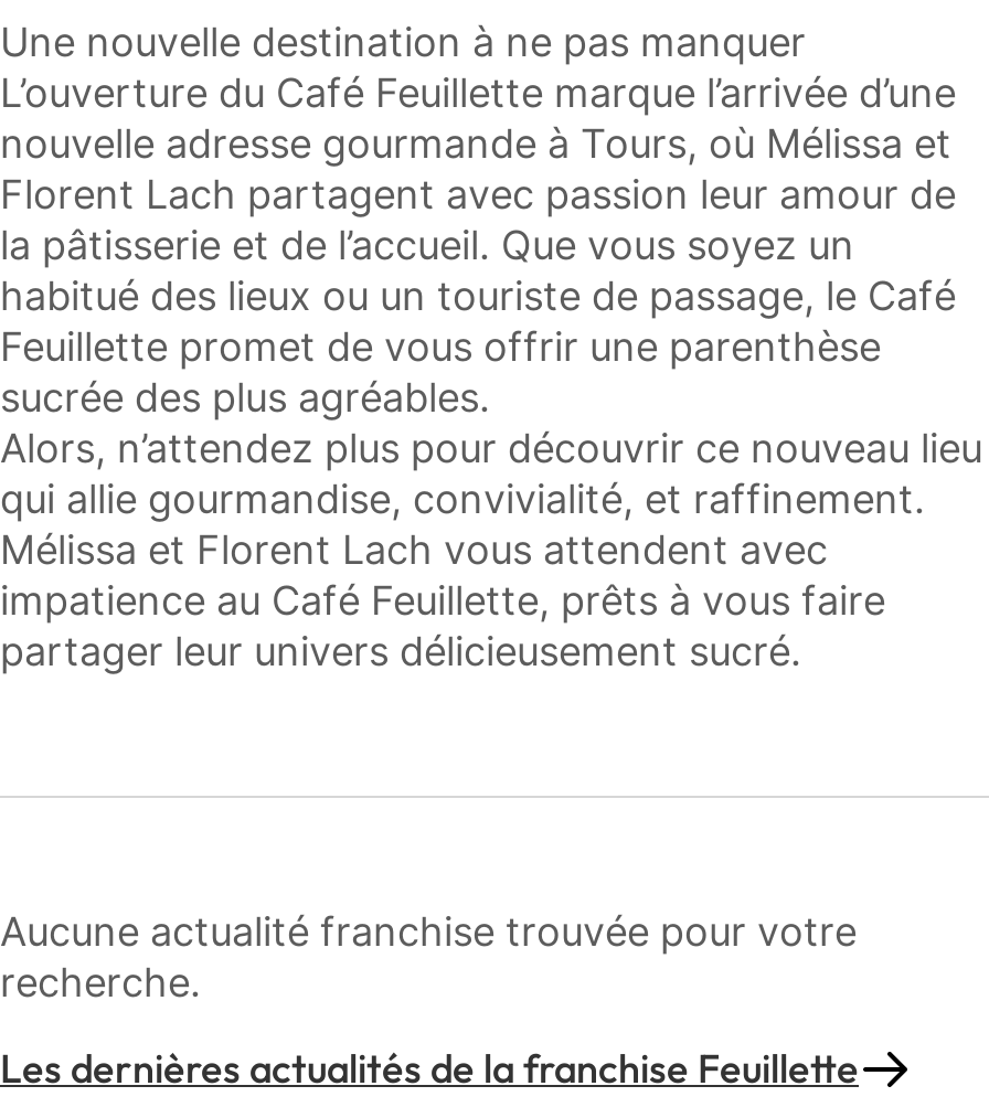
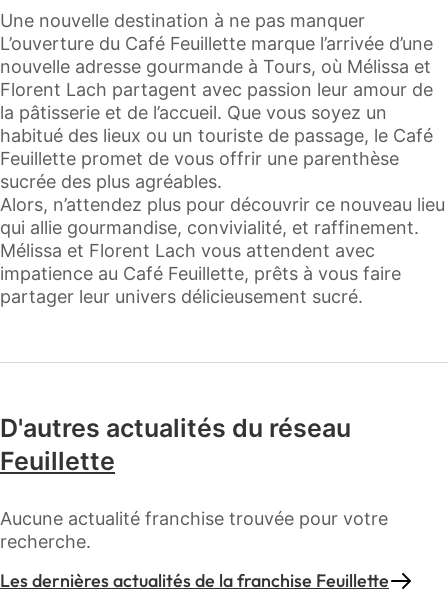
none -> [0,413,351,476] D'autres actualités du réseau | Feuillette

